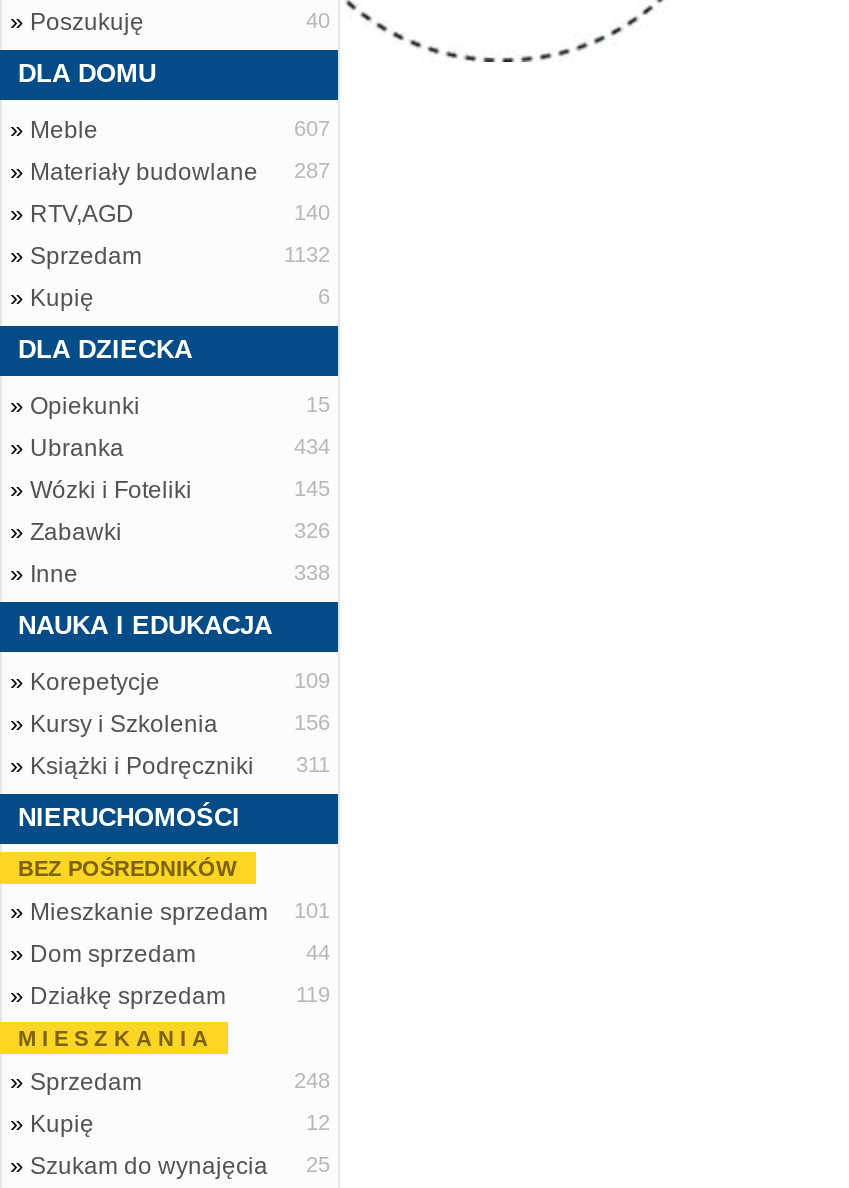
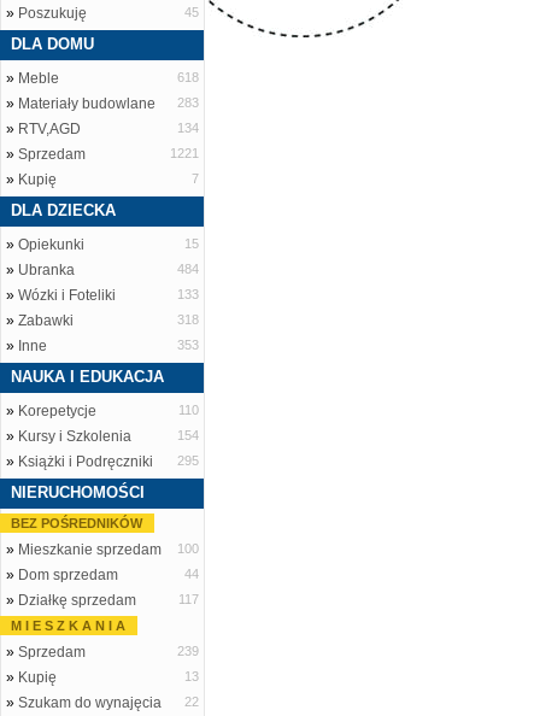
[306,8,330,32] 40 -> [184,5,199,19] 45
[294,116,330,140] 607 -> [177,70,199,84] 618
[10,158,330,186] » Materiały budowlane 287 -> [6,95,199,112] » Materiały budowlane 283
[294,200,330,224] 140 -> [177,121,199,135] 134
[284,242,330,266] 1132 -> [170,146,199,160] 1221
[318,284,330,308] 6 -> [192,171,199,186] 7
[294,434,330,458] 434 -> [177,262,199,276] 484
[294,476,330,500] 145 -> [177,287,199,301] 133
[294,518,330,542] 326 -> [177,312,199,327] 318
[294,560,330,584] 338 -> [177,338,199,352] 353
[294,668,330,692] 109 -> [178,403,199,417] 110
[294,710,330,734] 156 -> [177,428,199,442] 154
[10,752,330,780] » Książki i Podręczniki 311 -> [6,453,199,470] » Książki i Podręczniki 295
[10,898,330,926] » Mieszkanie sprzedam 101 -> [6,541,199,558] » Mieszkanie sprzedam 100
[296,982,330,1006] 119 -> [178,592,199,606] 117
[294,1068,330,1092] 248 -> [177,644,199,658] 239
[306,1110,330,1134] 12 -> [184,669,199,683] 13
[10,1152,330,1180] » Szukam do wynajęcia 25 -> [6,694,199,711] » Szukam do wynajęcia 22

